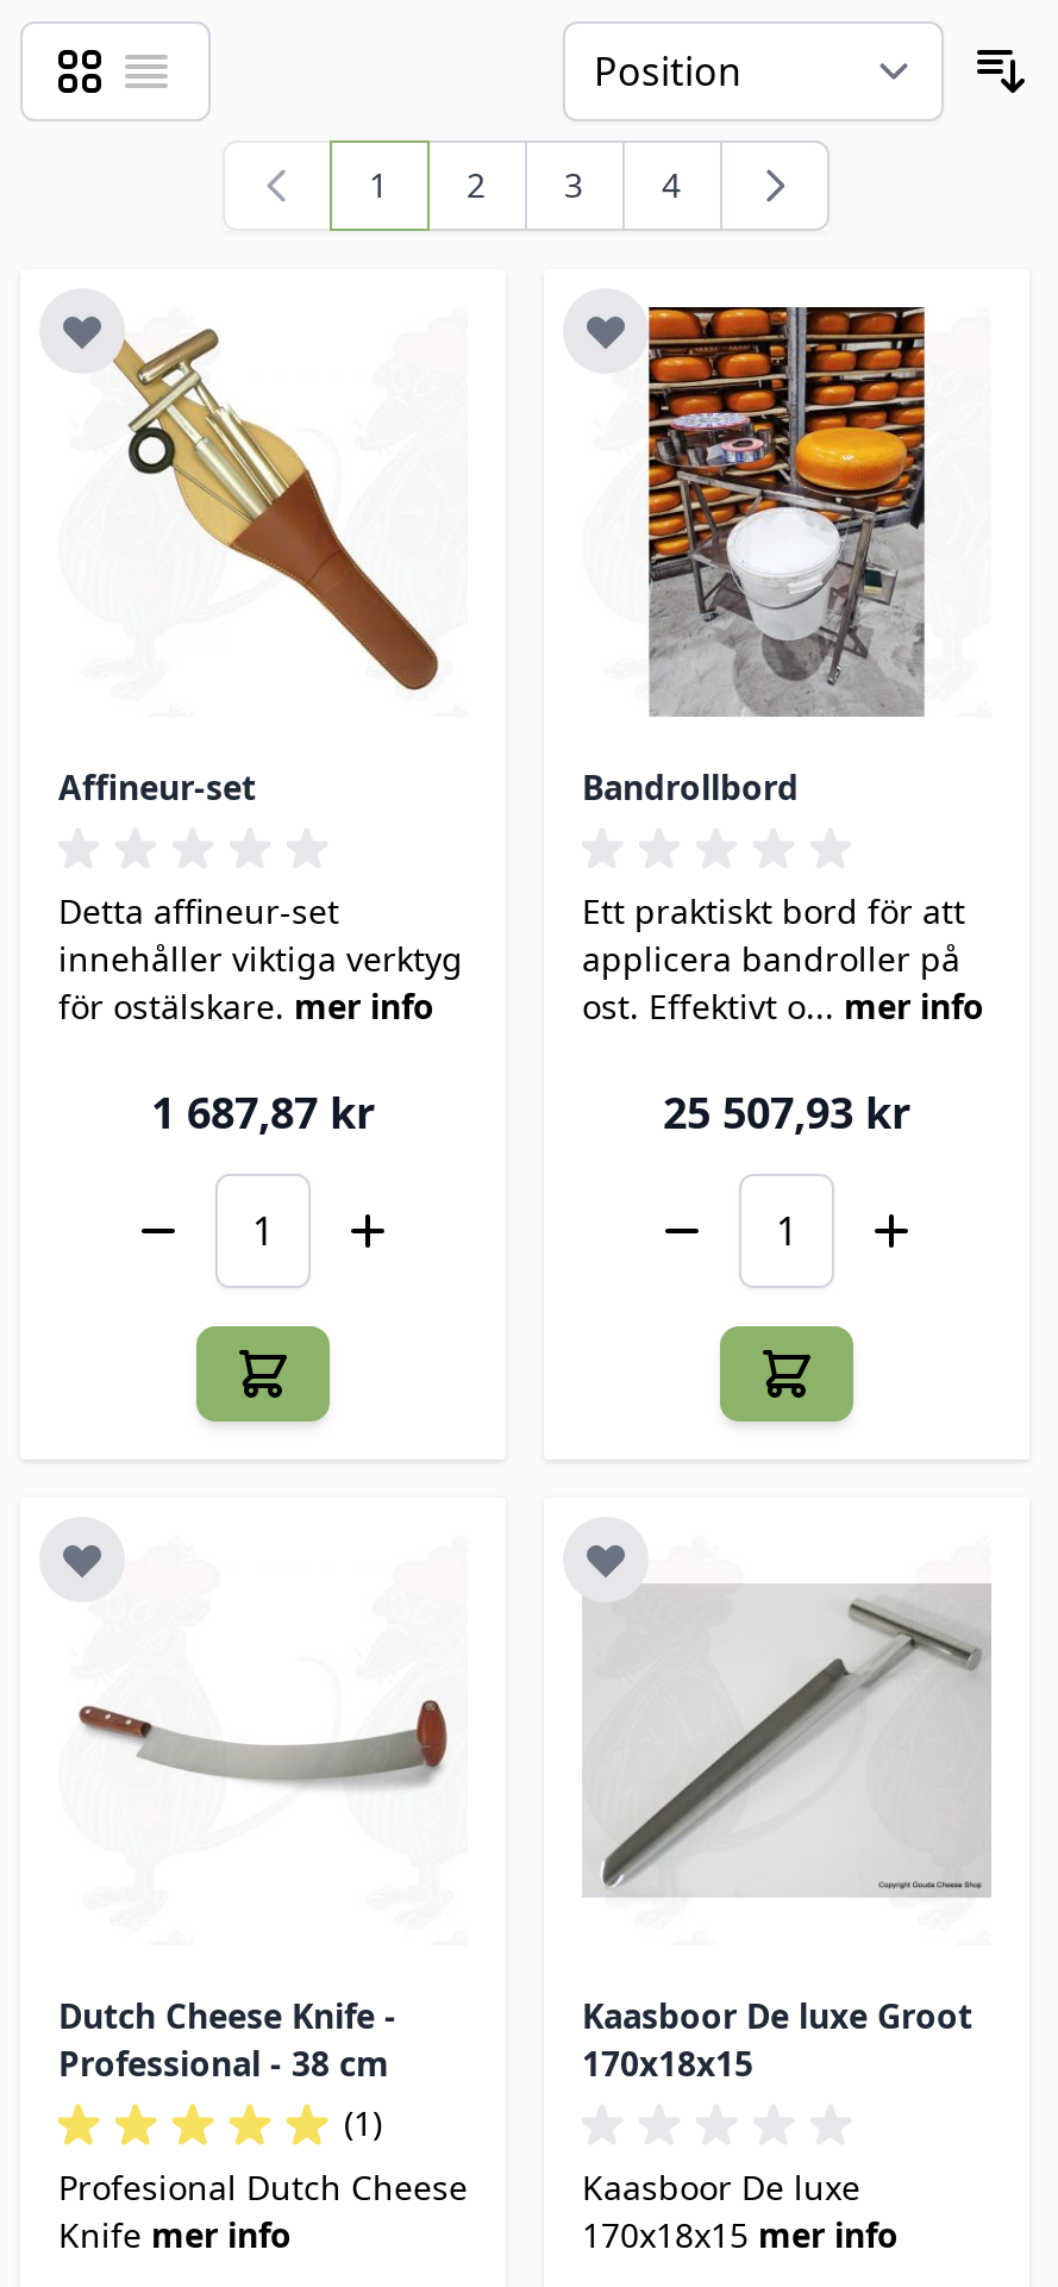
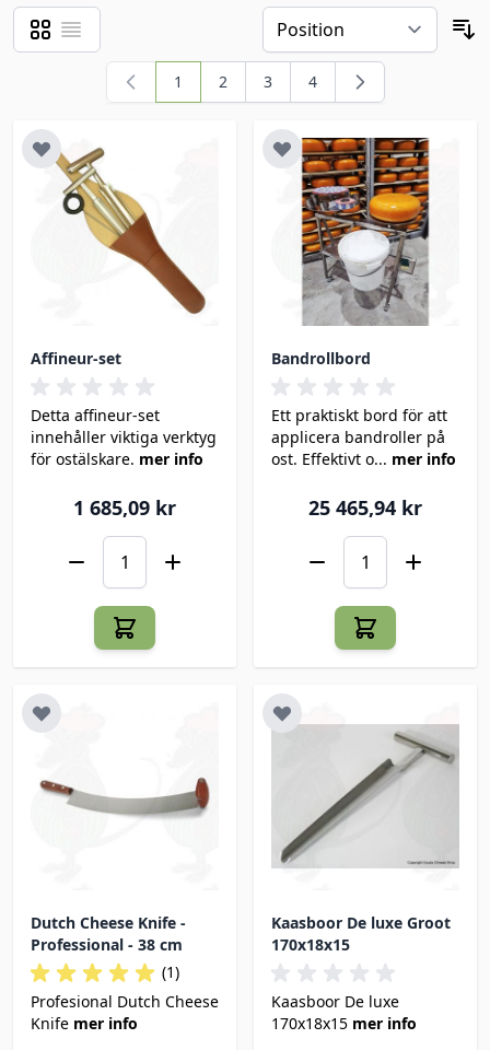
[151,1083,375,1141] 1 687,87 kr -> [73,494,176,521] 1 685,09 kr
[663,1083,910,1141] 25 507,93 kr -> [308,494,422,521] 25 465,94 kr

